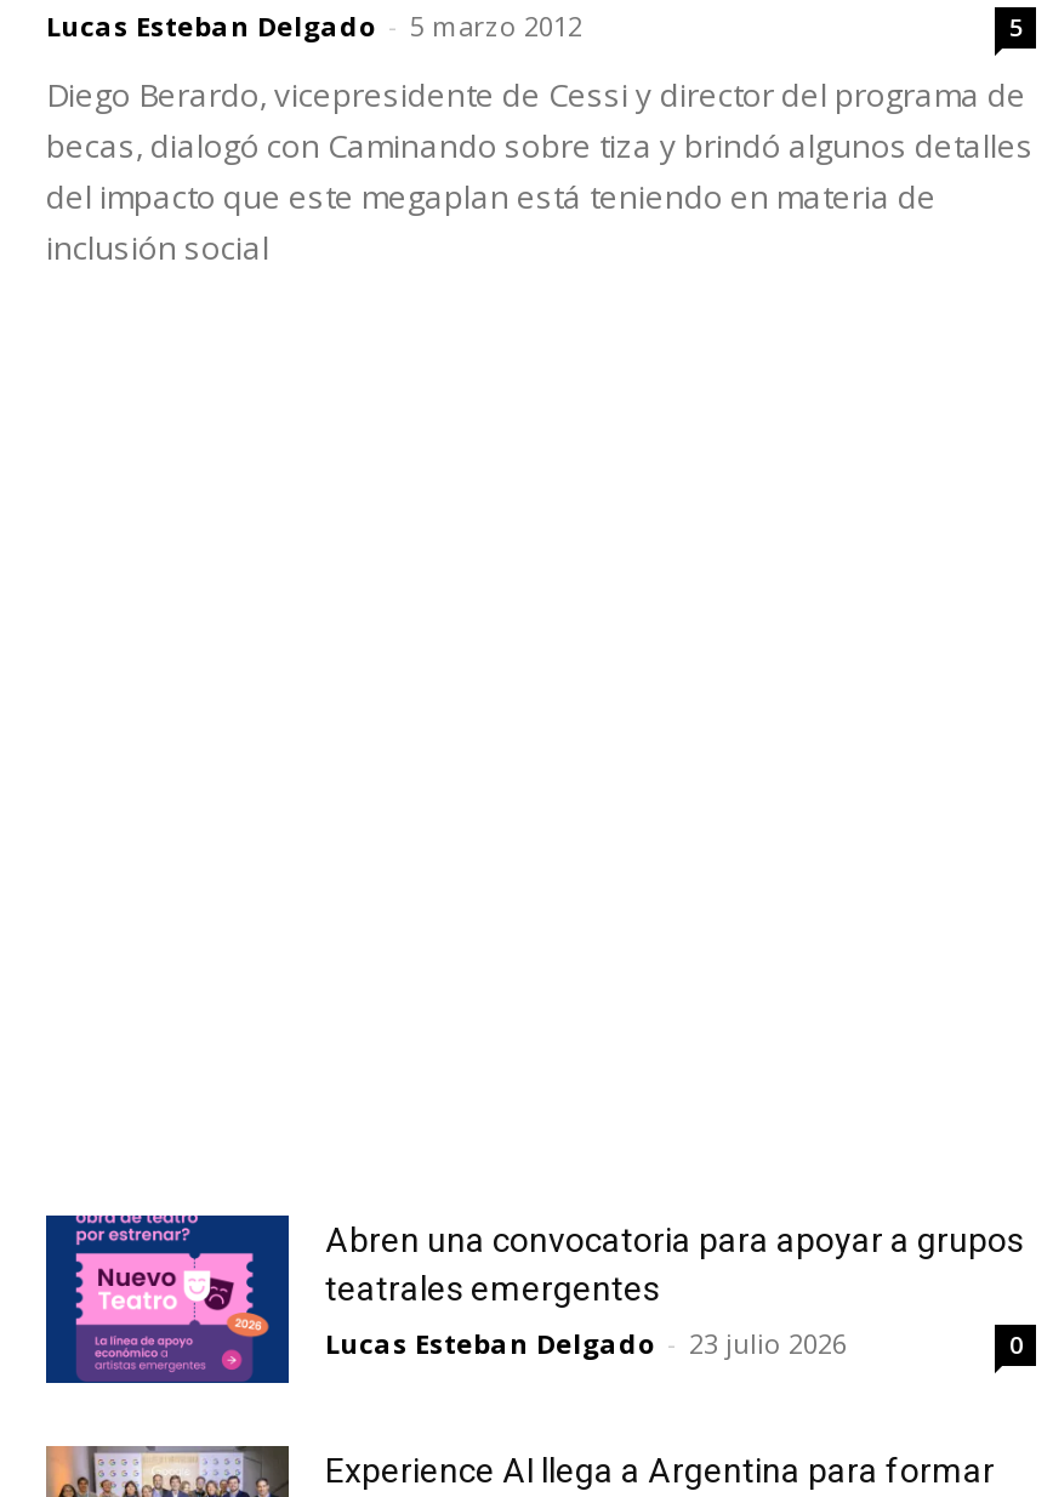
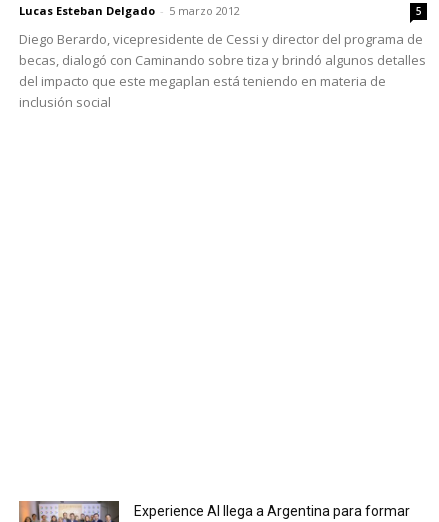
[44,1213,1024,1385] [image] | Abren una convocatoria para apoyar a grupos | teatrales emergentes | Lucas Esteban Delgado - 23 julio 2026 | 0 -> none

